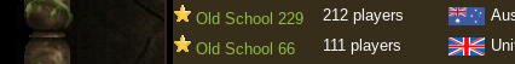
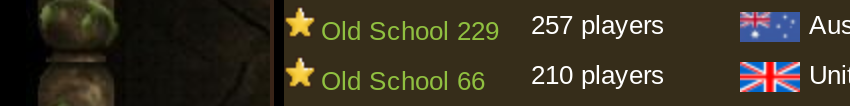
[195,6,403,28] Old School 229 212 players -> [321,10,665,46] Old School 229 257 players
[195,36,401,58] Old School 66 111 players -> [321,60,665,96] Old School 66 210 players

